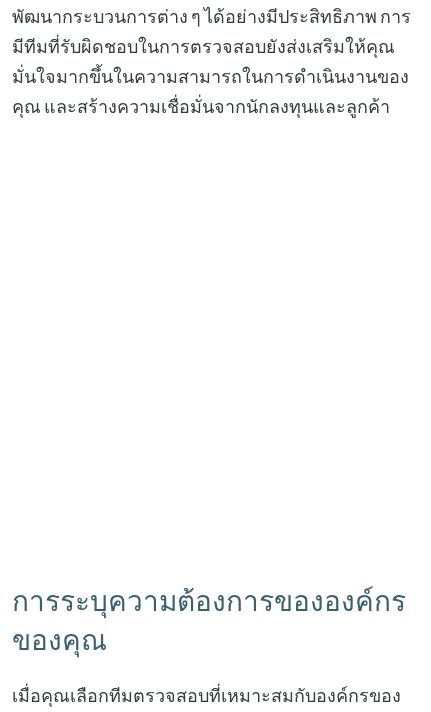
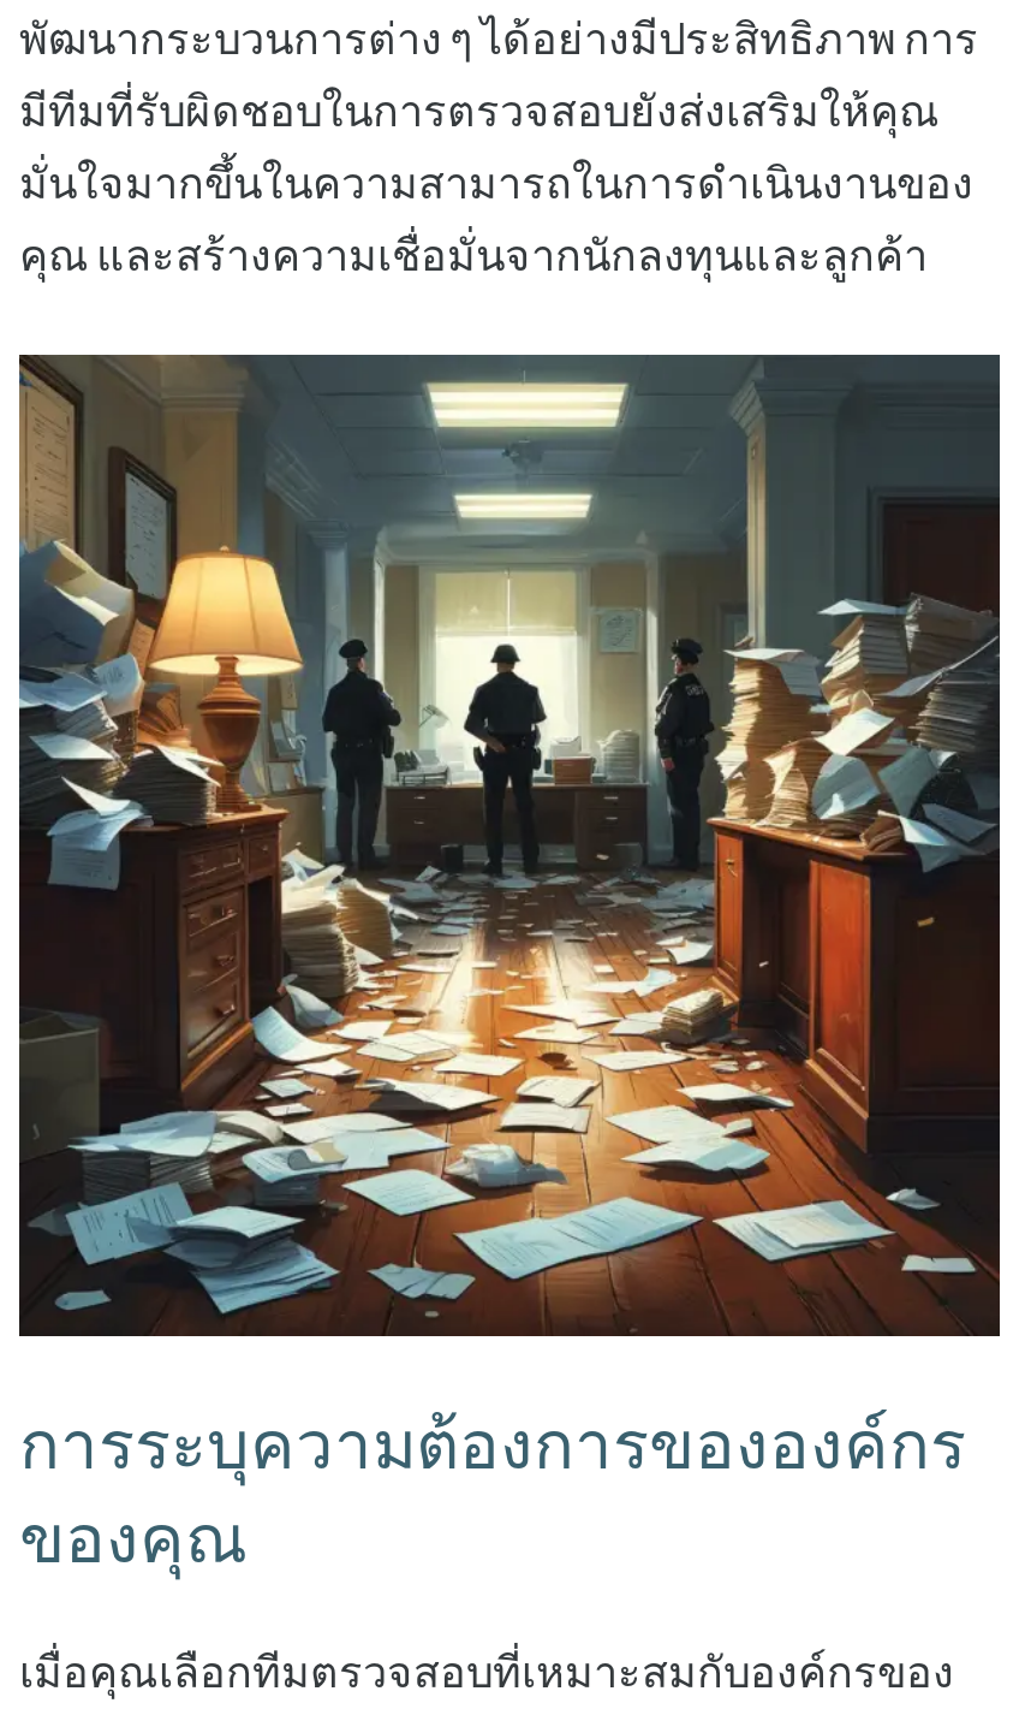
none -> [17,352,1002,1339] [image]

